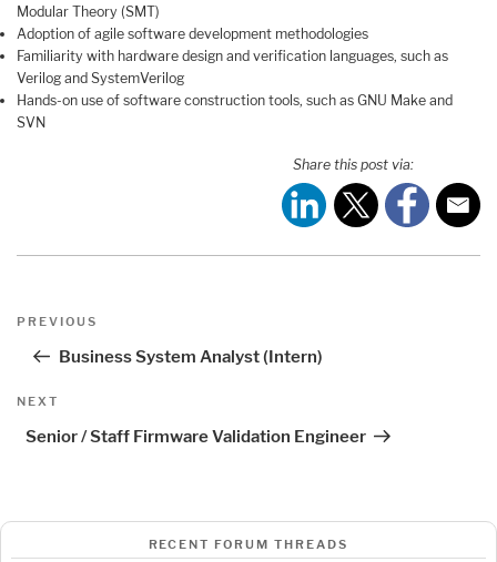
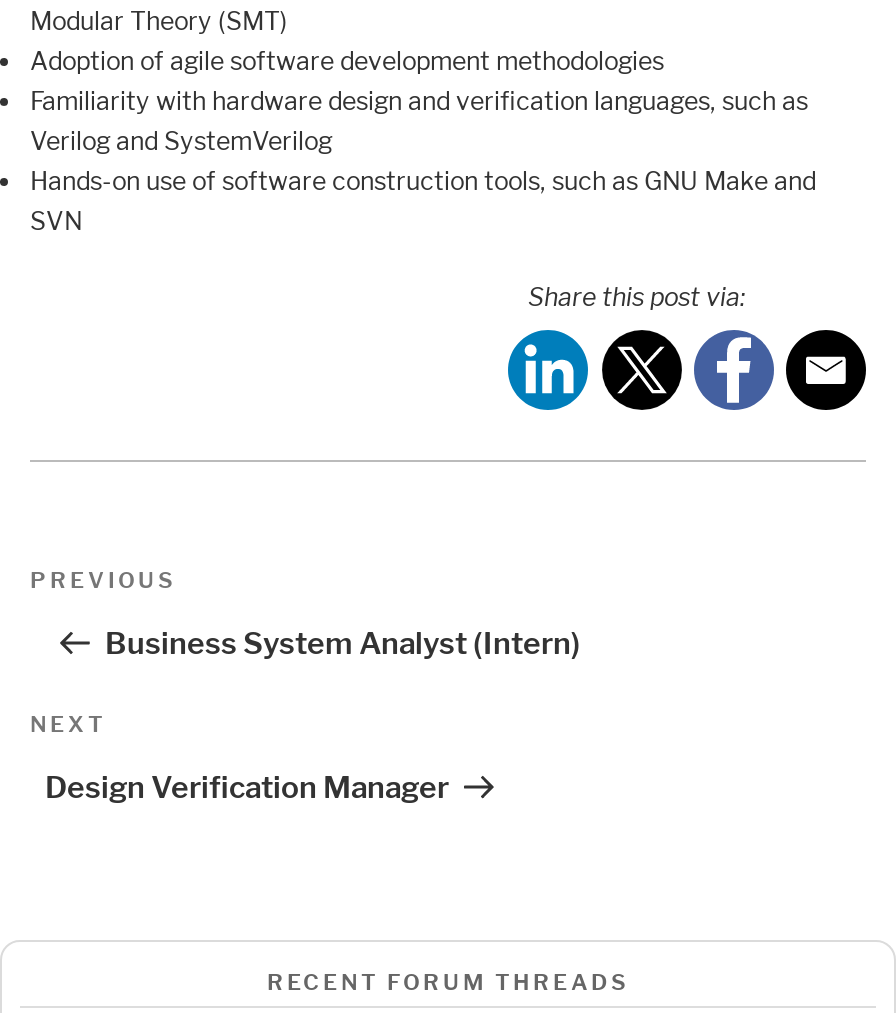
[25,426,366,446] Senior / Staff Firmware Validation Engineer -> [45,769,449,805] Design Verification Manager

